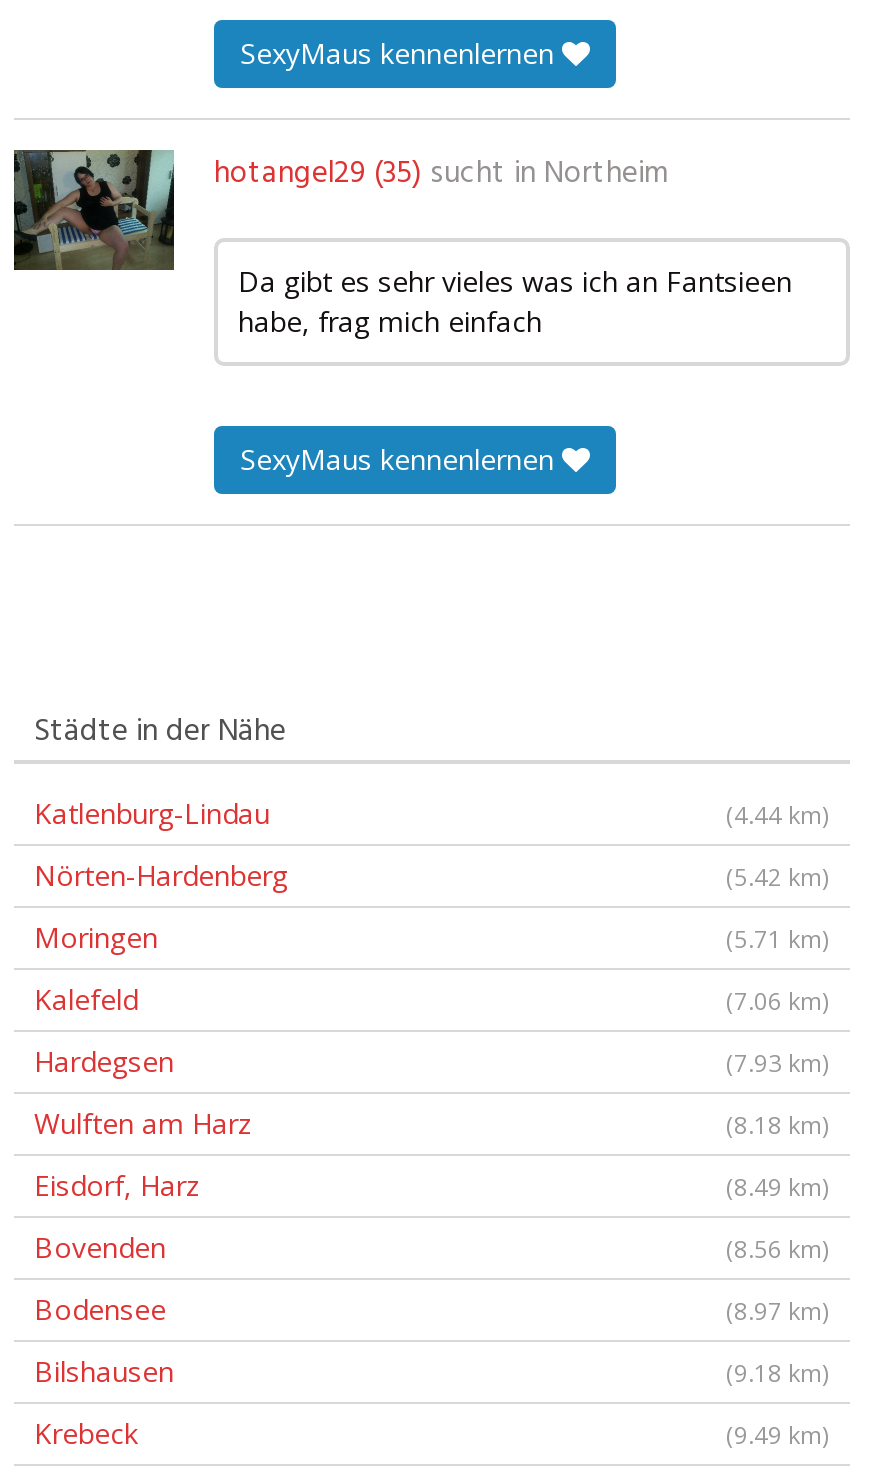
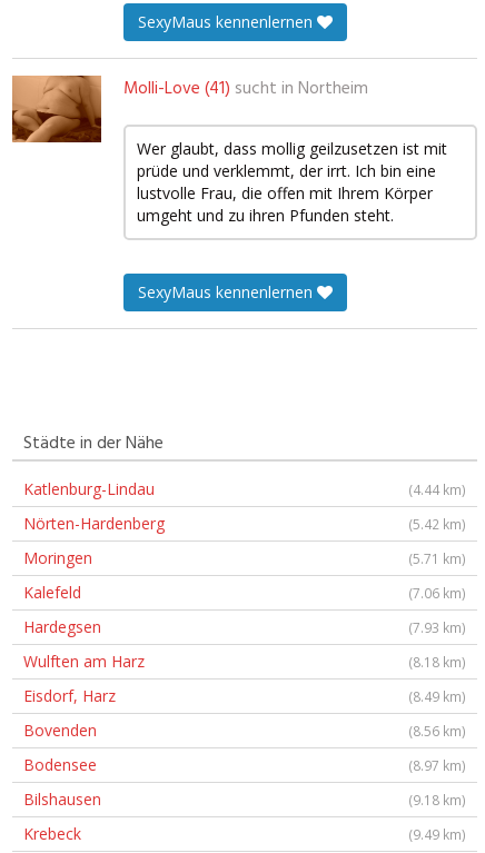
[12,148,670,272] [image] | hotangel29 (35) sucht in Northeim -> [11,75,368,143] [image] | Molli-Love (41) sucht in Northeim
[238,261,792,339] Da gibt es sehr vieles was ich an Fantsieen | habe, frag mich einfach -> [137,137,447,225] Wer glaubt, dass mollig geilzusetzen ist mit | prüde und verklemmt, der irrt. Ich bin eine | lustvolle Frau, die offen mit Ihrem Körper | umgeht und zu ihren Pfunden steht.

